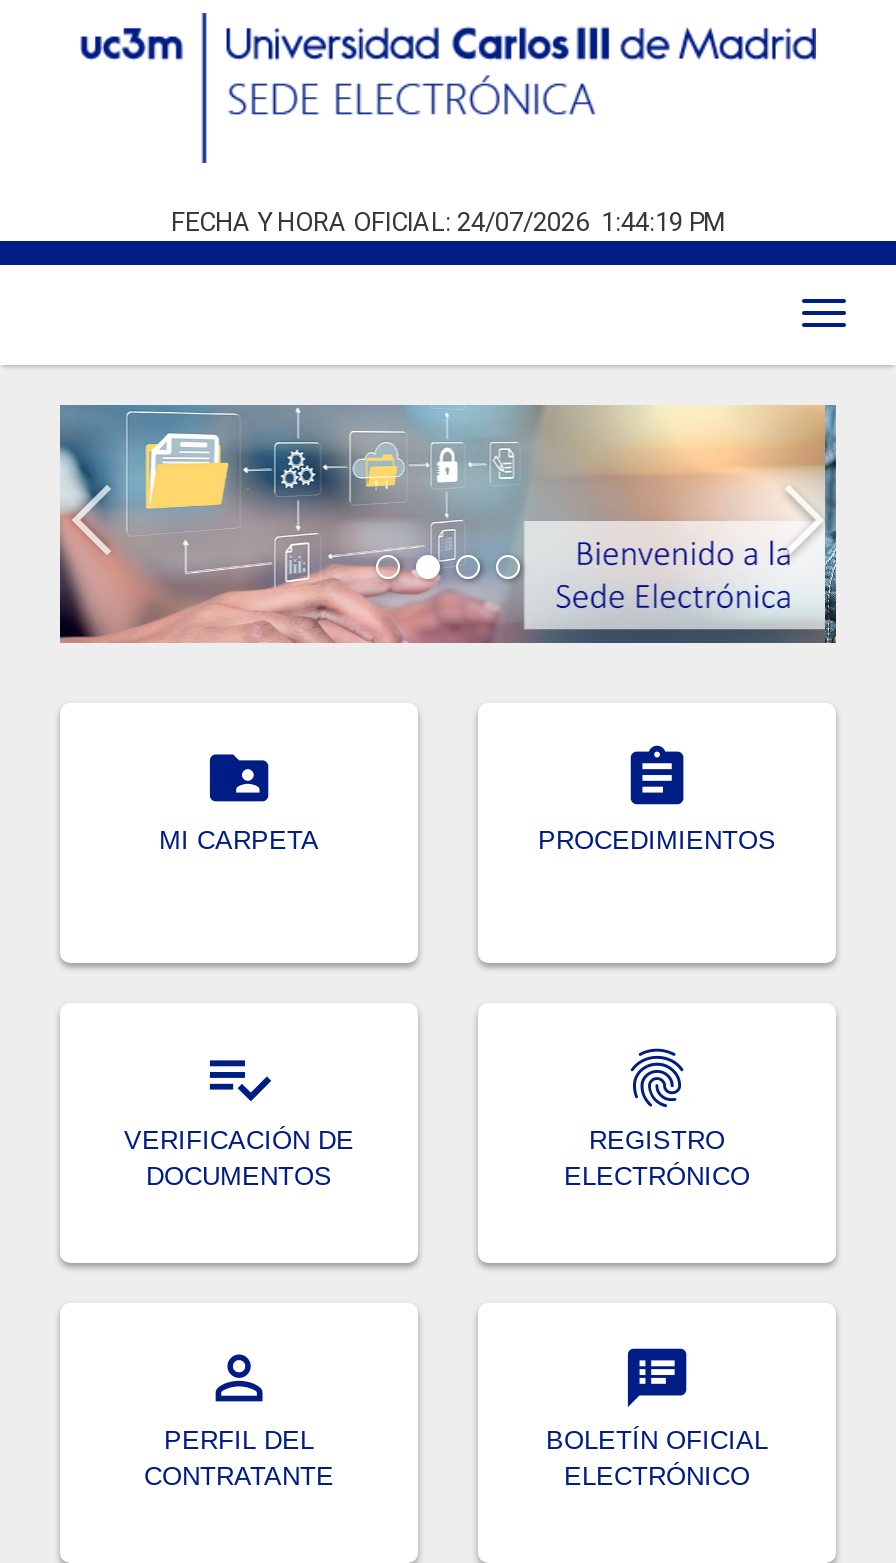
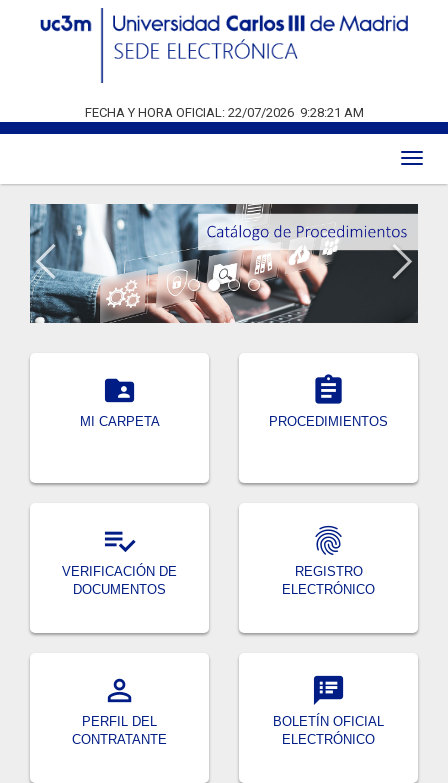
[171,207,725,237] FECHA Y HORA OFICIAL: 24/07/2026 1:44:19 PM -> [84,105,363,120] FECHA Y HORA OFICIAL: 22/07/2026 9:28:21 AM
[58,403,838,645] [image] -> [29,203,419,324] [image]

